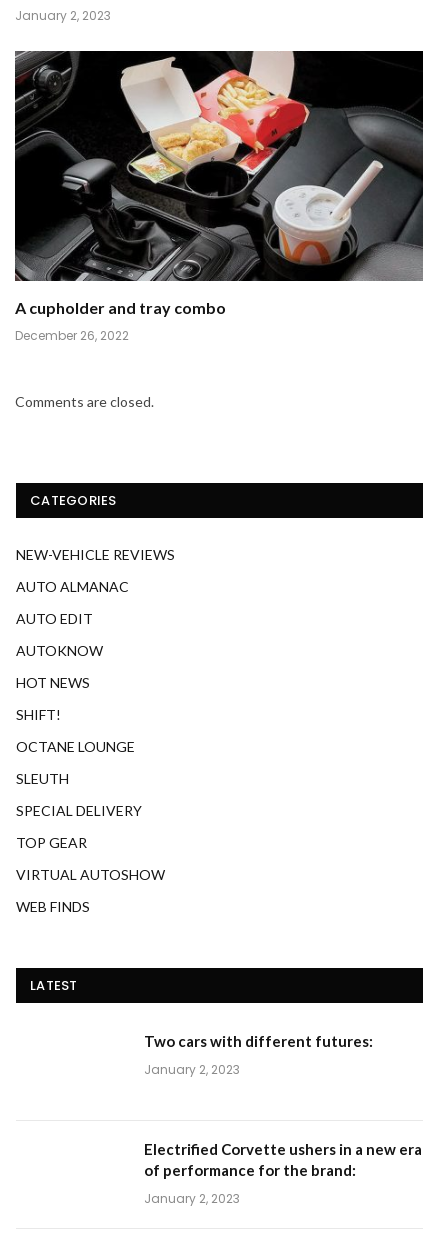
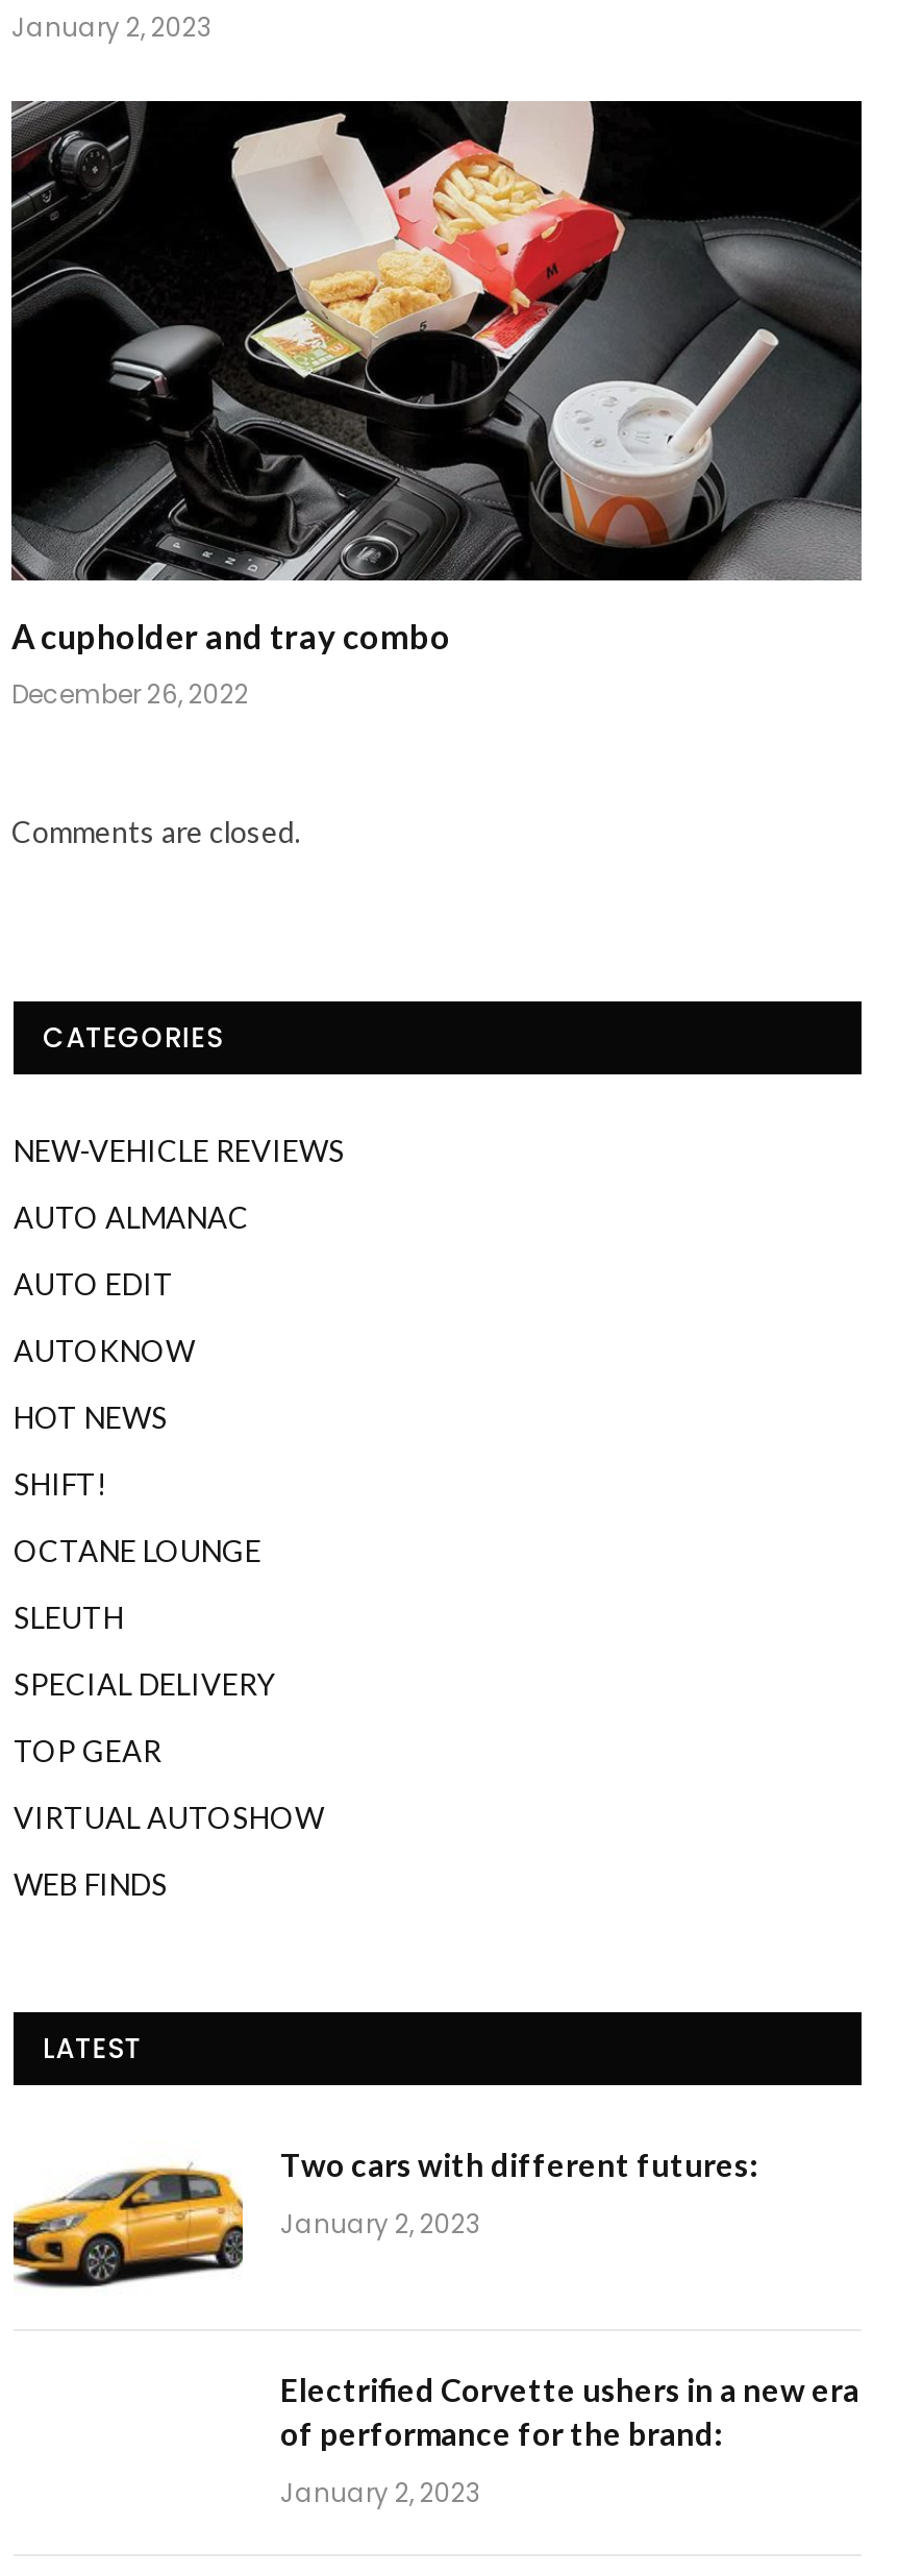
none -> [11,2164,245,2289] [image]

